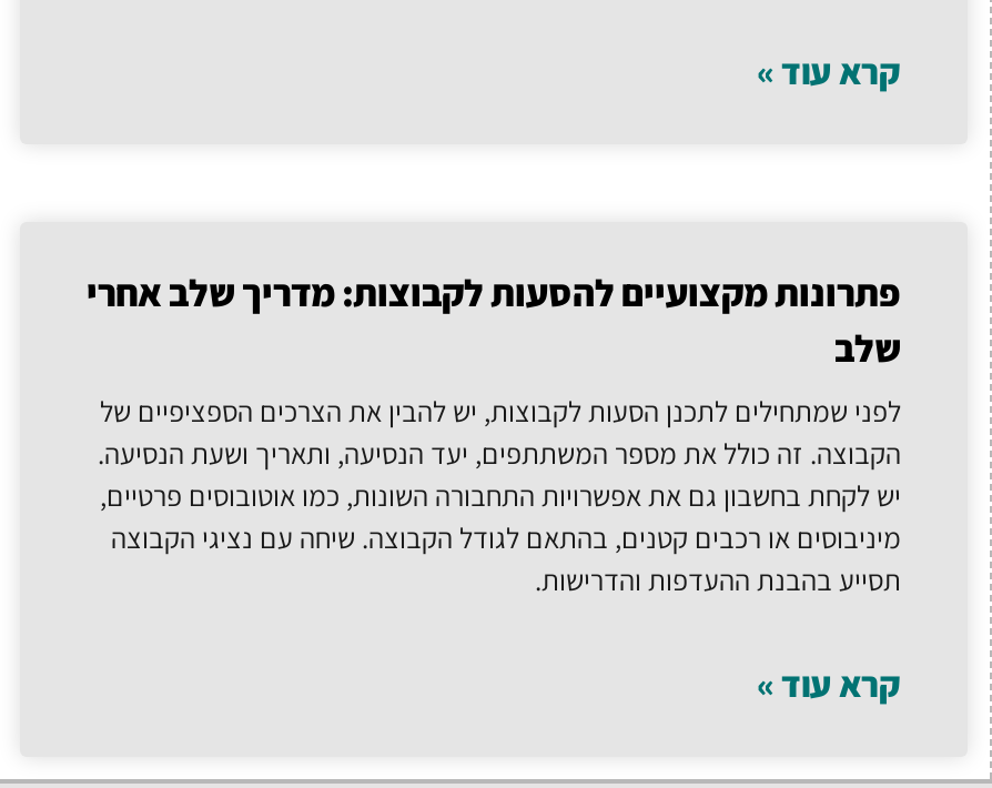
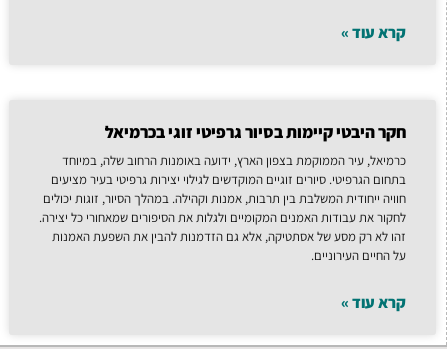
[87,268,901,599] פתרונות מקצועיים להסעות לקבוצות: מדריך שלב אחרי | שלב | לפני שמתחילים לתכנן הסעות לקבוצות, יש להבין את הצרכים הספציפיים של | הקבוצה. זה כולל את מספר המשתתפים, יעד הנסיעה, ותאריך ושעת הנסיעה. | יש לקחת בחשבון גם את אפשרויות התחבורה השונות, כמו אוטובוסים פרטיים, | מיניבוסים או רכבים קטנים, בהתאם לגודל הקבוצה. שיחה עם נציגי הקבוצה | תסייע בהבנת ההעדפות והדרישות. -> [39,121,406,264] חקר היבטי קיימות בסיור גרפיטי זוגי בכרמיאל | כרמיאל, עיר הממוקמת בצפון הארץ, ידועה באומנות הרחוב שלה, במיוחד | בתחום הגרפיטי. סיורים זוגיים המוקדשים לגילוי יצירות גרפיטי בעיר מציעים | חוויה ייחודית המשלבת בין תרבות, אמנות וקהילה. במהלך הסיור, זוגות יכולים | לחקור את עבודות האמנים המקומיים ולגלות את הסיפורים שמאחורי כל יצירה. | זהו לא רק מסע של אסתטיקה, אלא גם הזדמנות להבין את השפעת האמנות | על החיים העירוניים.

